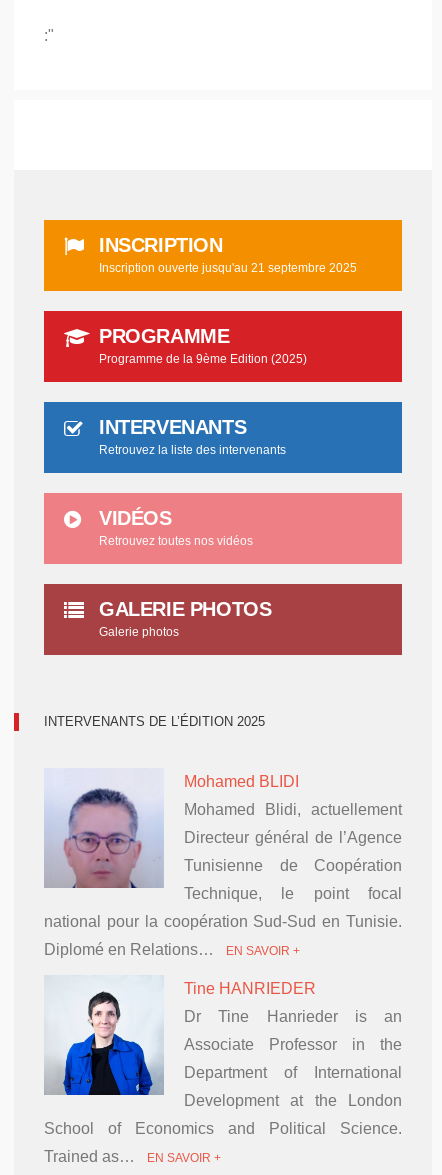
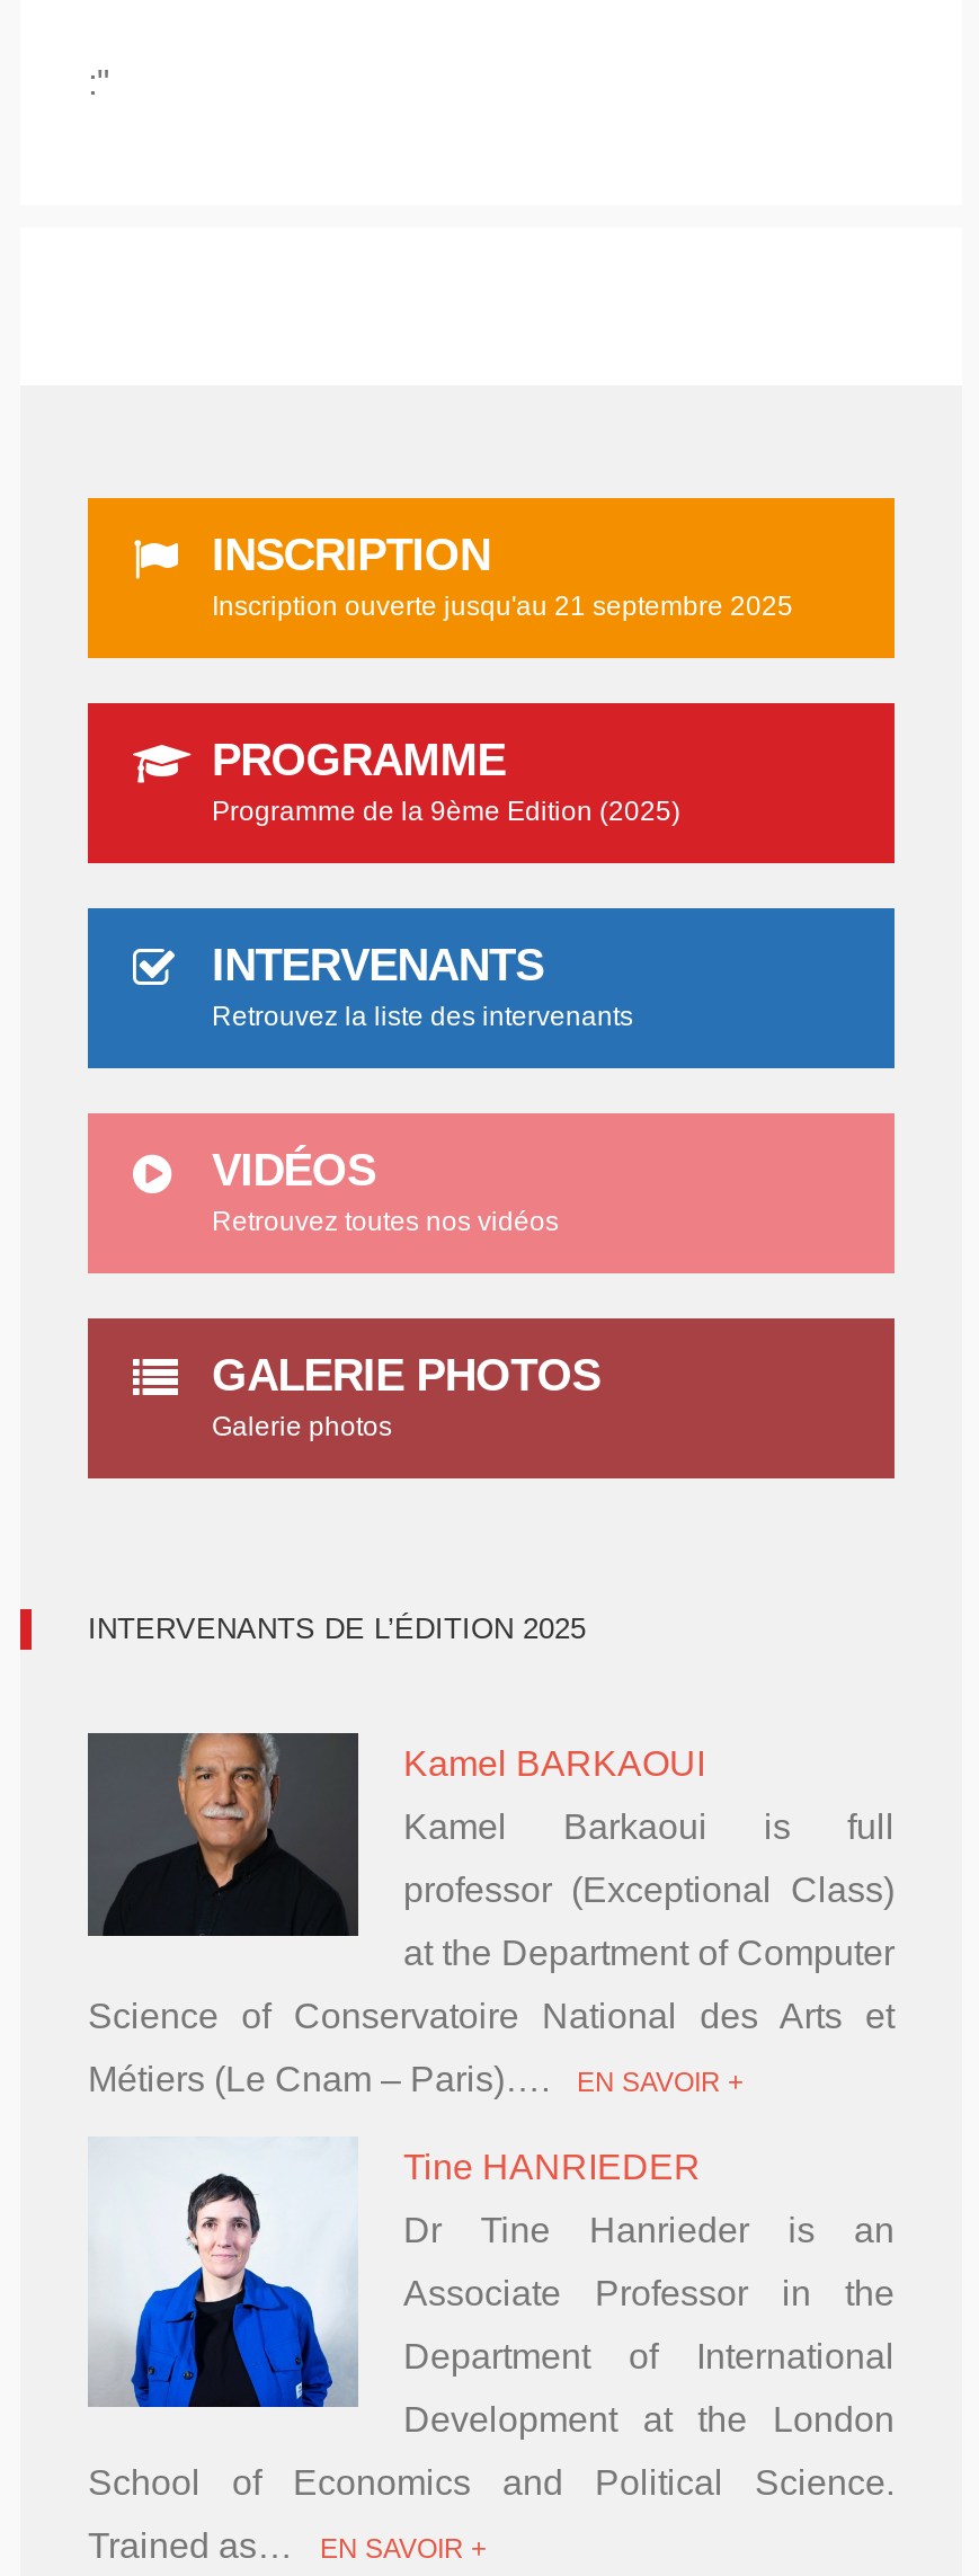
[44,773,402,958] [image] | Mohamed BLIDI | Mohamed Blidi, actuellement | Directeur général de l’Agence | Tunisienne de Coopération | Technique, le point focal | national pour la coopération Sud-Sud en Tunisie. | Diplomé en Relations… EN SAVOIR + -> [86,1731,895,2098] [image] | Kamel BARKAOUI | Kamel Barkaoui is full | professor (Exceptional Class) | at the Department of Computer | Science of Conservatoire National des Arts et | Métiers (Le Cnam – Paris)…. EN SAVOIR +

